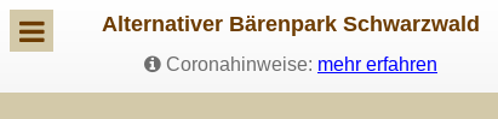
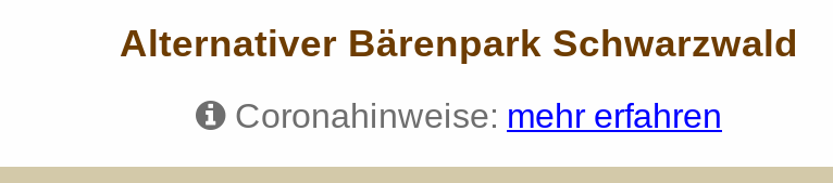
[8,8,55,53] [image] -> none

